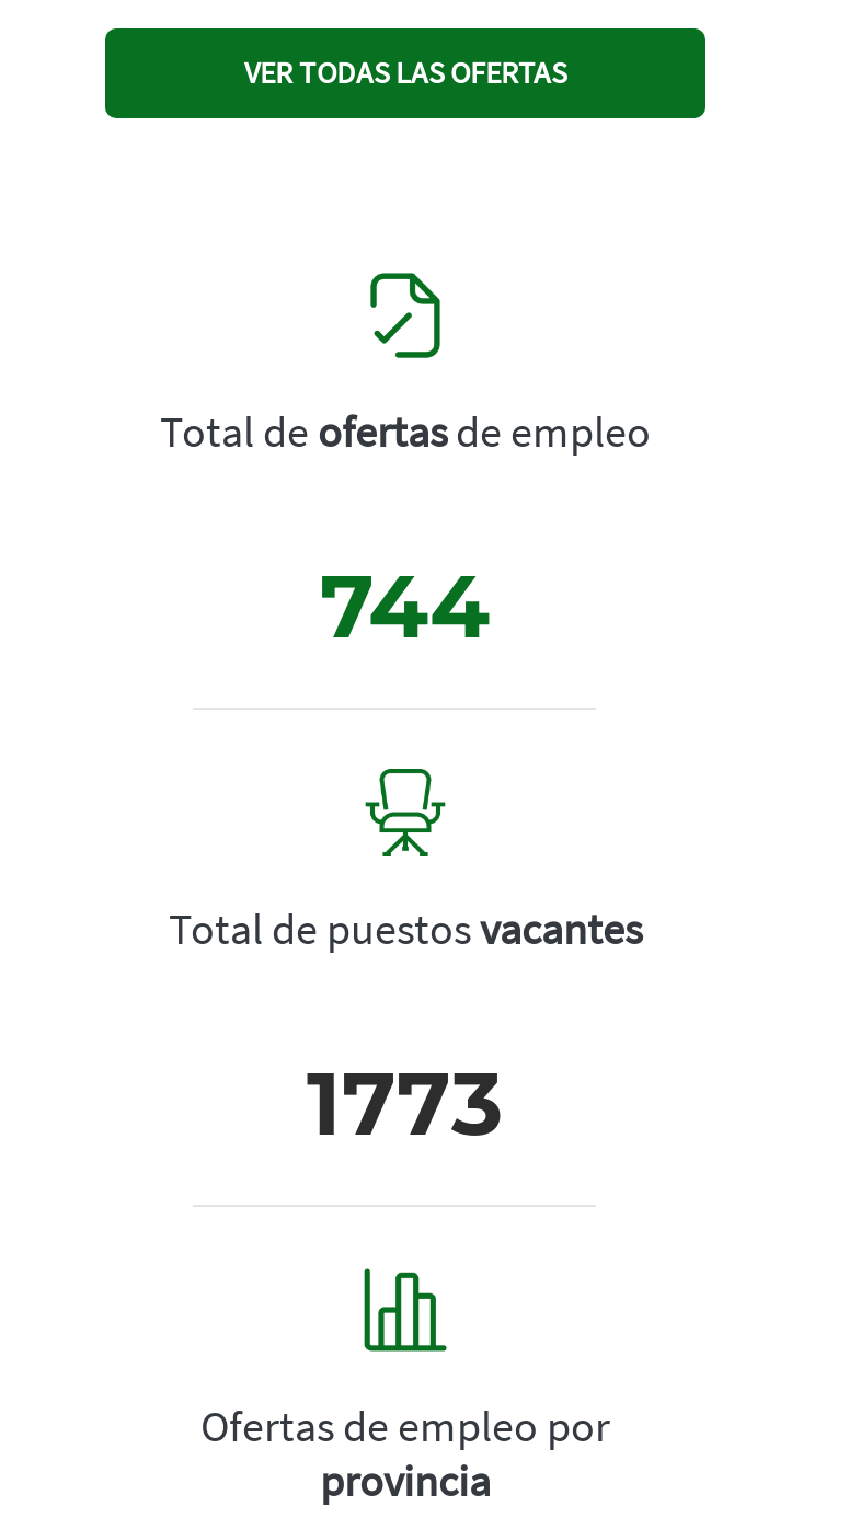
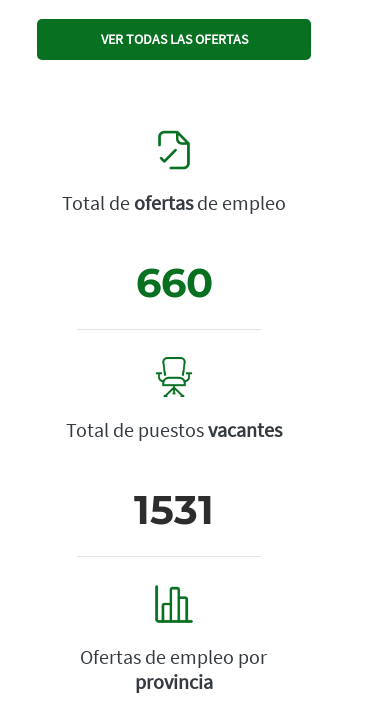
[320,553,491,660] 744 -> [135,258,212,307] 660
[307,1050,504,1157] 1773 -> [134,485,214,534] 1531

